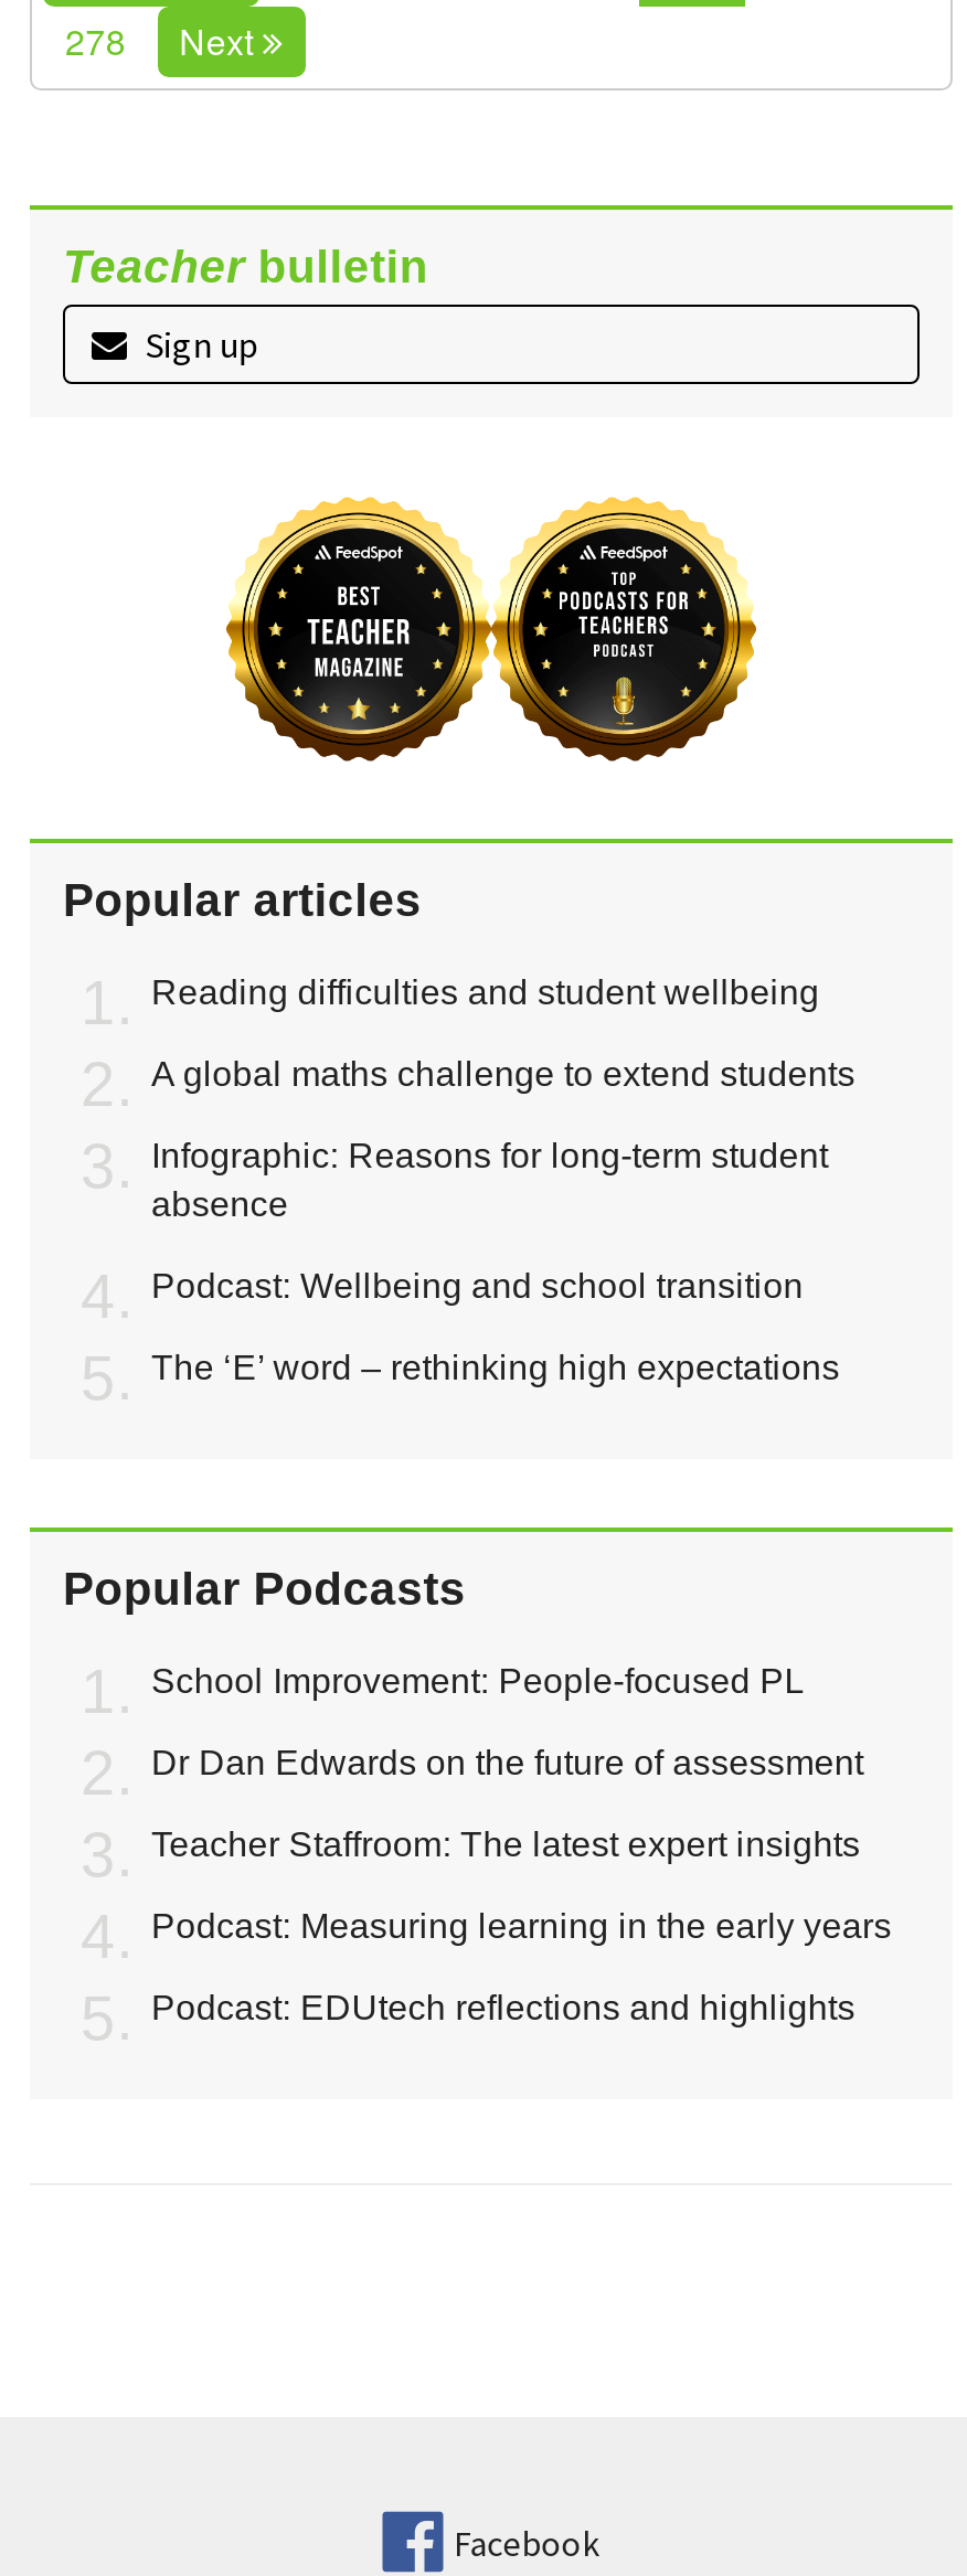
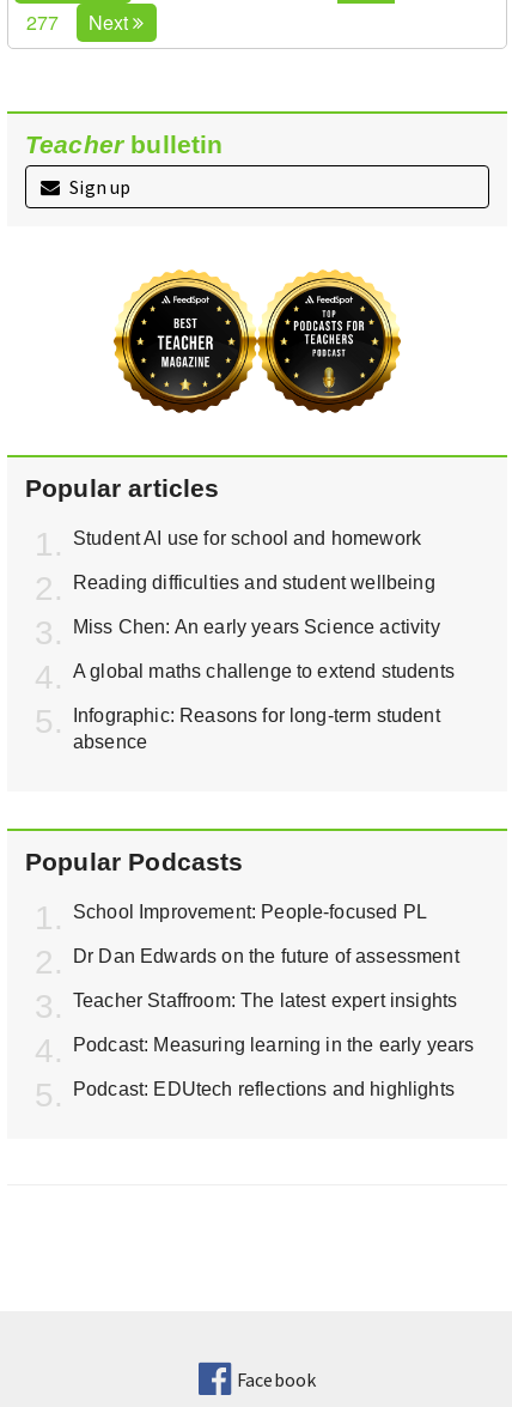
[65,15,263,66] 278 Next -> [26,8,133,36] 277 Next
none -> [73,528,421,548] Student AI use for school and homework
moved [151,973,820,1010] -> [73,572,435,592]: Reading difficulties and student wellbeing
none -> [73,616,440,637] Miss Chen: An early years Science activity
moved [151,1054,855,1222] -> [73,661,454,752]: A global maths challenge to extend students | Infographic: Reasons for long-term student | absence
[151,1266,840,1386] Podcast: Wellbeing and school transition | The ‘E’ word – rethinking high expectations -> none

